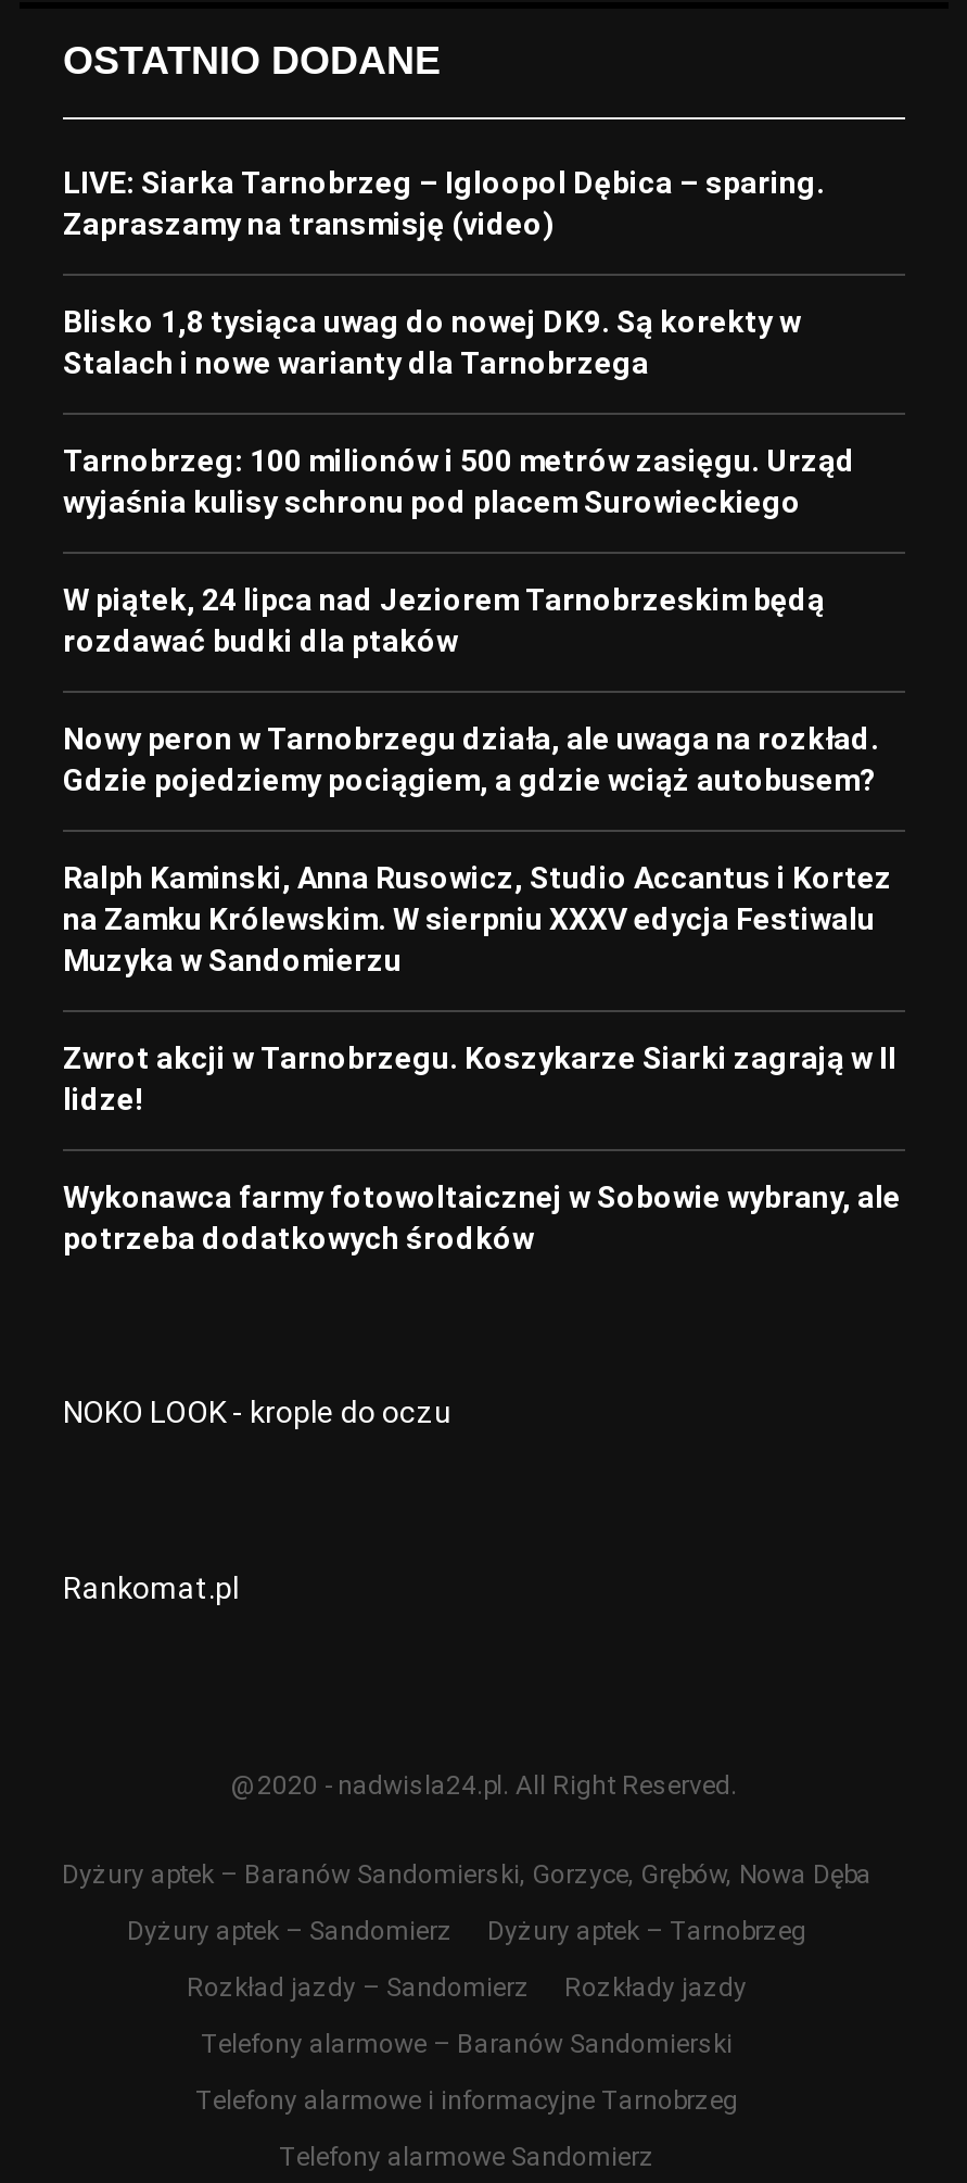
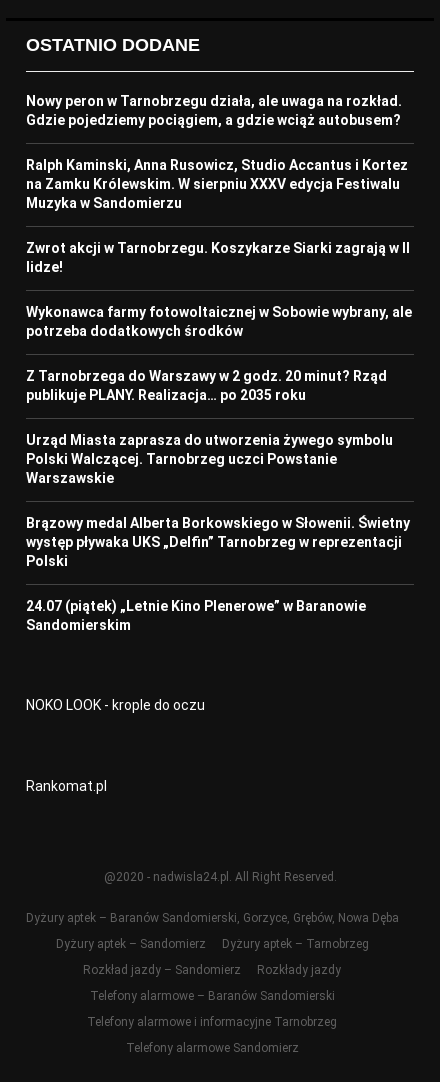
[63,164,855,657] LIVE: Siarka Tarnobrzeg – Igloopol Dębica – sparing. | Zapraszamy na transmisję (video) | Blisko 1,8 tysiąca uwag do nowej DK9. Są korekty w | Stalach i nowe warianty dla Tarnobrzega | Tarnobrzeg: 100 milionów i 500 metrów zasięgu. Urząd | wyjaśnia kulisy schronu pod placem Surowieckiego | W piątek, 24 lipca nad Jeziorem Tarnobrzeskim będą | rozdawać budki dla ptaków -> none
moved [63,720,901,1255] -> [26,93,412,339]: Nowy peron w Tarnobrzegu działa, ale uwaga na rozkład. | Gdzie pojedziemy pociągiem, a gdzie wciąż autobusem? | Ralph Kaminski, Anna Rusowicz, Studio Accantus i Kortez | ... | Wykonawca farmy fotowoltaicznej w Sobowie wybrany, ale | potrzeba dodatkowych środków
none -> [26,368,410,633] Z Tarnobrzega do Warszawy w 2 godz. 20 minut? Rząd | publikuje PLANY. Realizacja… po 2035 roku | Urząd Miasta zaprasza do utworzenia żywego symbolu | Polski Walczącej. Tarnobrzeg uczci Powstanie | Warszawskie | Brązowy medal Alberta Borkowskiego w Słowenii. Świetny | występ pływaka UKS „Delfin” Tarnobrzeg w reprezentacji | Polski | 24.07 (piątek) „Letnie Kino Plenerowe” w Baranowie | Sandomierskim

